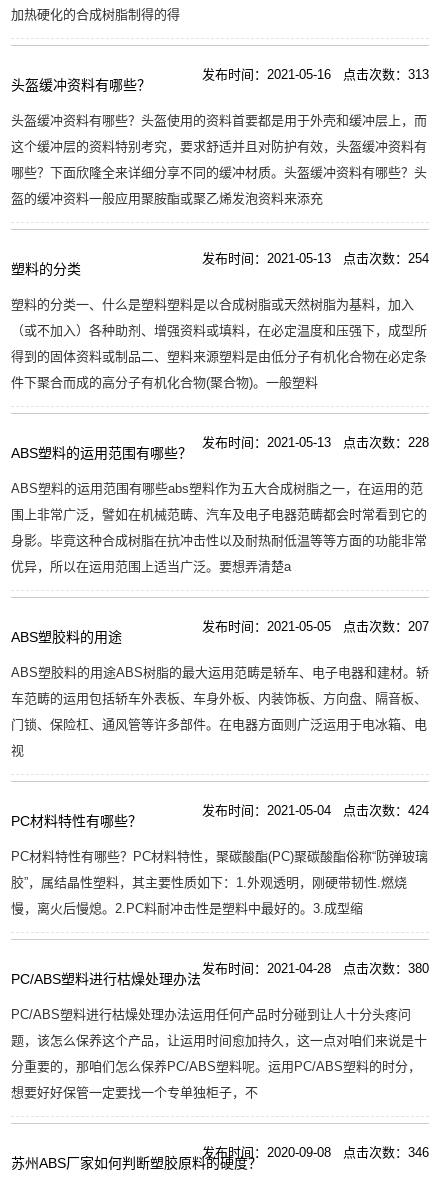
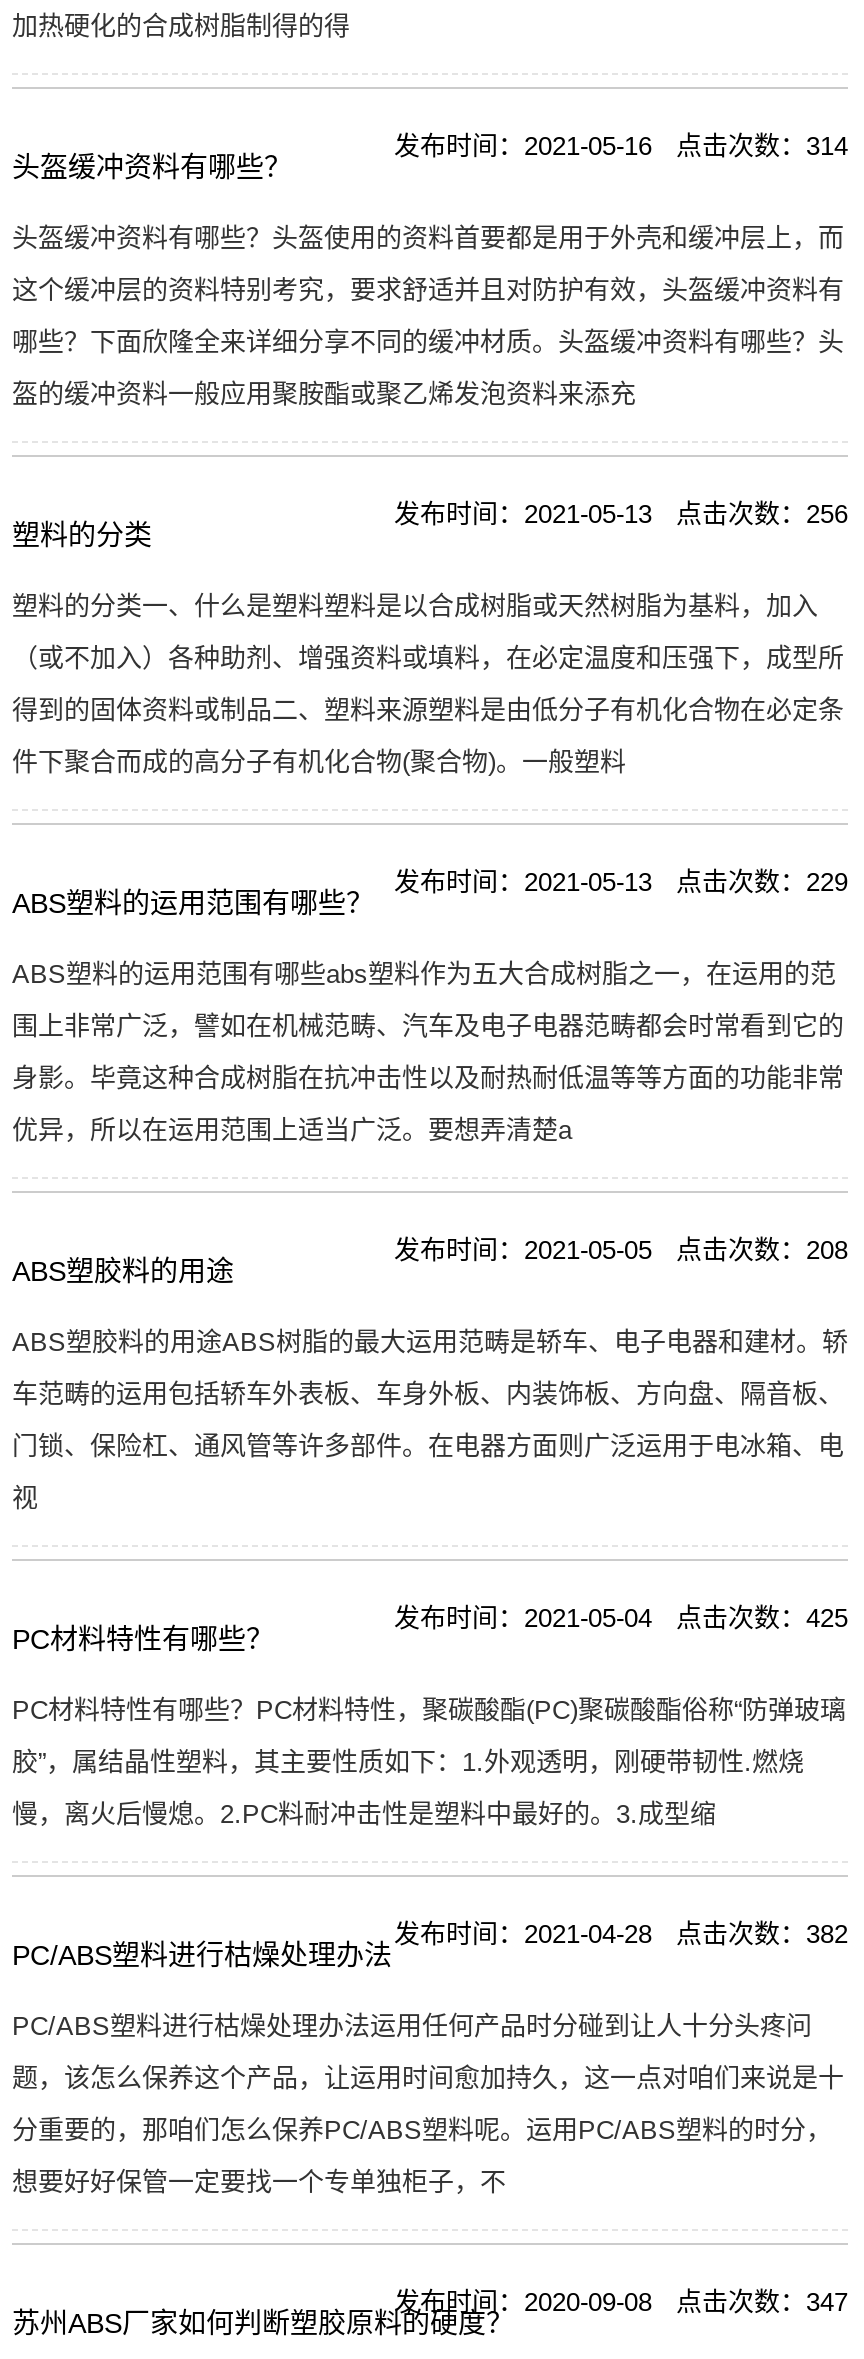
[202,67,429,82] 发布时间：2021-05-16 点击次数：313 -> [394,131,848,161] 发布时间：2021-05-16 点击次数：314
[202,251,429,266] 发布时间：2021-05-13 点击次数：254 -> [394,499,848,529] 发布时间：2021-05-13 点击次数：256
[202,435,429,450] 发布时间：2021-05-13 点击次数：228 -> [394,867,848,897] 发布时间：2021-05-13 点击次数：229
[202,619,429,634] 发布时间：2021-05-05 点击次数：207 -> [394,1235,848,1265] 发布时间：2021-05-05 点击次数：208
[202,803,429,818] 发布时间：2021-05-04 点击次数：424 -> [394,1603,848,1633] 发布时间：2021-05-04 点击次数：425
[202,961,429,976] 发布时间：2021-04-28 点击次数：380 -> [394,1919,848,1949] 发布时间：2021-04-28 点击次数：382
[202,1145,429,1160] 发布时间：2020-09-08 点击次数：346 -> [394,2287,848,2317] 发布时间：2020-09-08 点击次数：347

